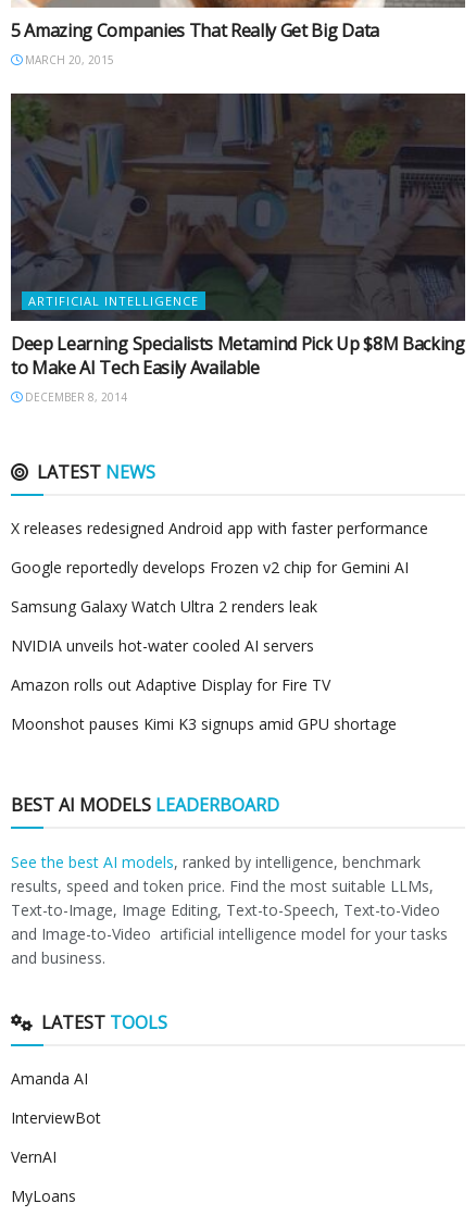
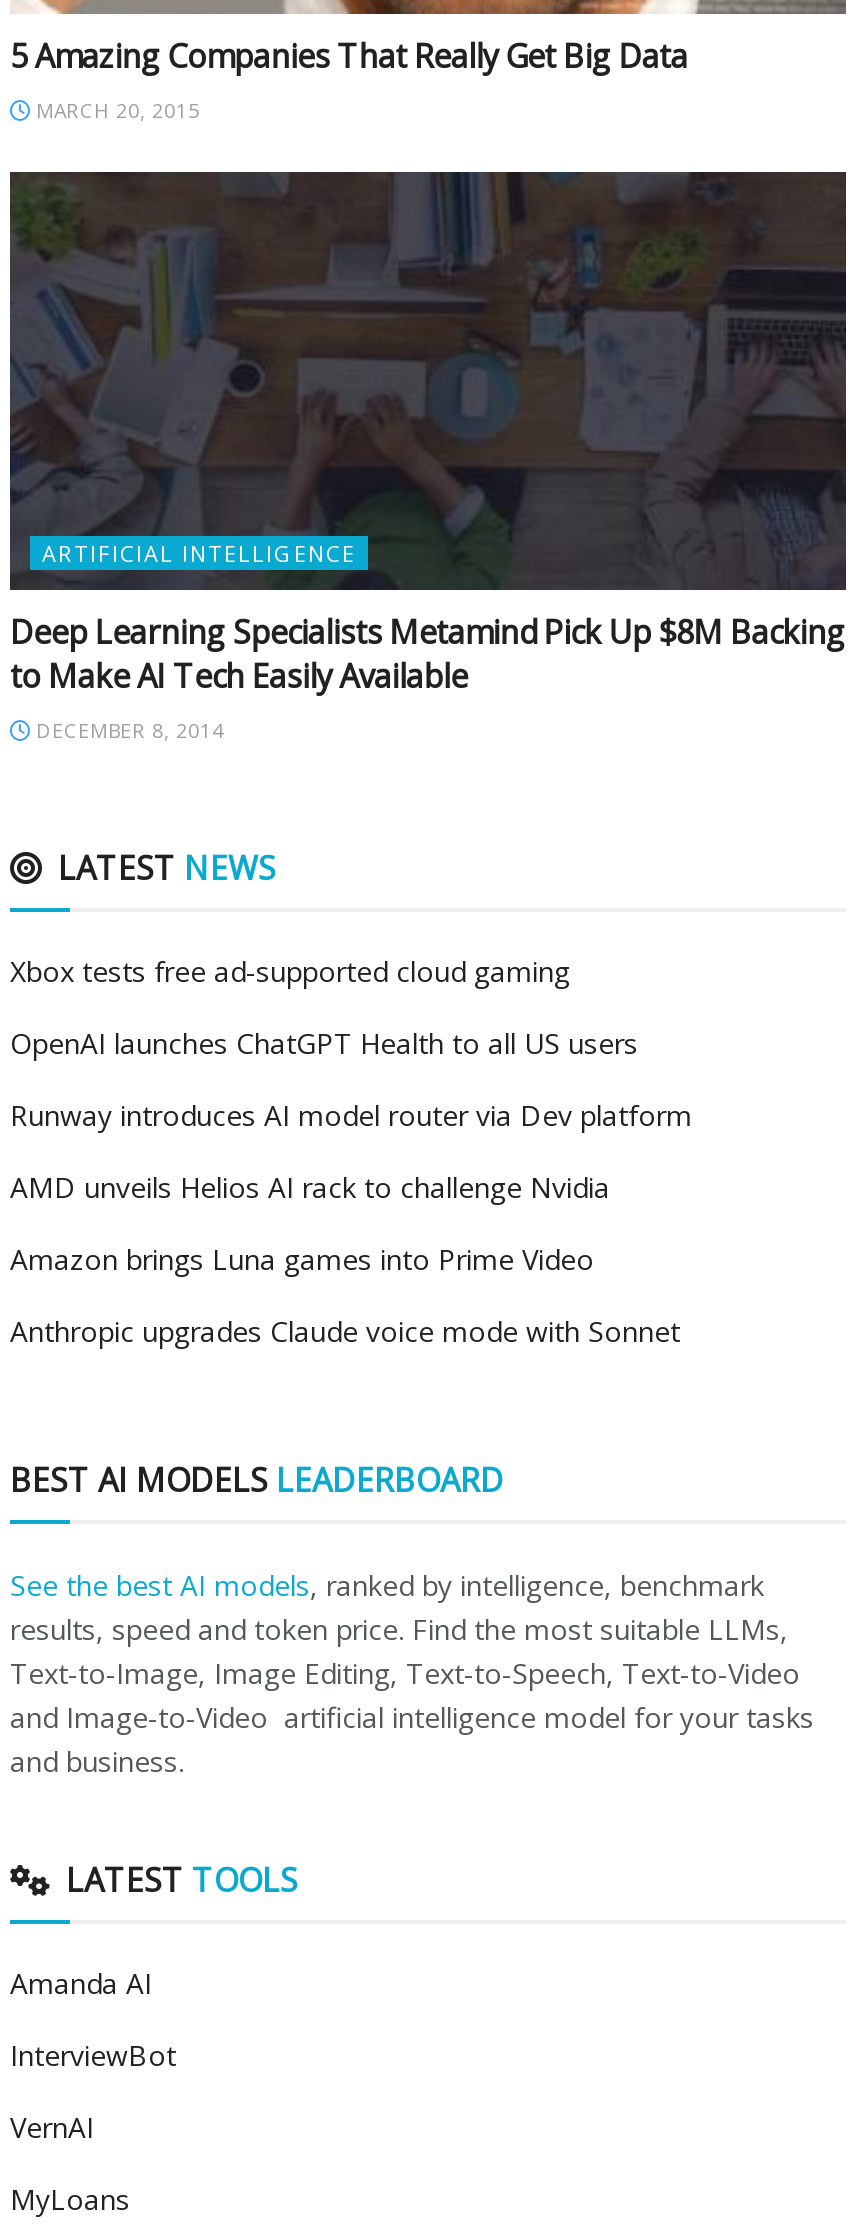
[11,518,428,538] X releases redesigned Android app with faster performance -> [10,952,570,990] Xbox tests free ad-supported cloud gaming
[11,557,409,578] Google reportedly develops Frozen v2 chip for Gemini AI -> [10,1024,638,1062] OpenAI launches ChatGPT Health to all US users
[11,596,317,617] Samsung Galaxy Watch Ultra 2 renders leak -> [10,1096,692,1134] Runway introduces AI model router via Dev platform
[11,635,314,656] NVIDIA unveils hot-water cooled AI servers -> [10,1168,610,1206] AMD unveils Helios AI rack to challenge Nvidia
[11,674,330,695] Amazon rolls out Adaptive Display for Fire TV -> [10,1240,594,1278] Amazon brings Luna games into Prime Video
[11,714,397,734] Moonshot pauses Kimi K3 signups amid GPU shortage -> [10,1312,680,1350] Anthropic upgrades Claude voice mode with Sonnet

